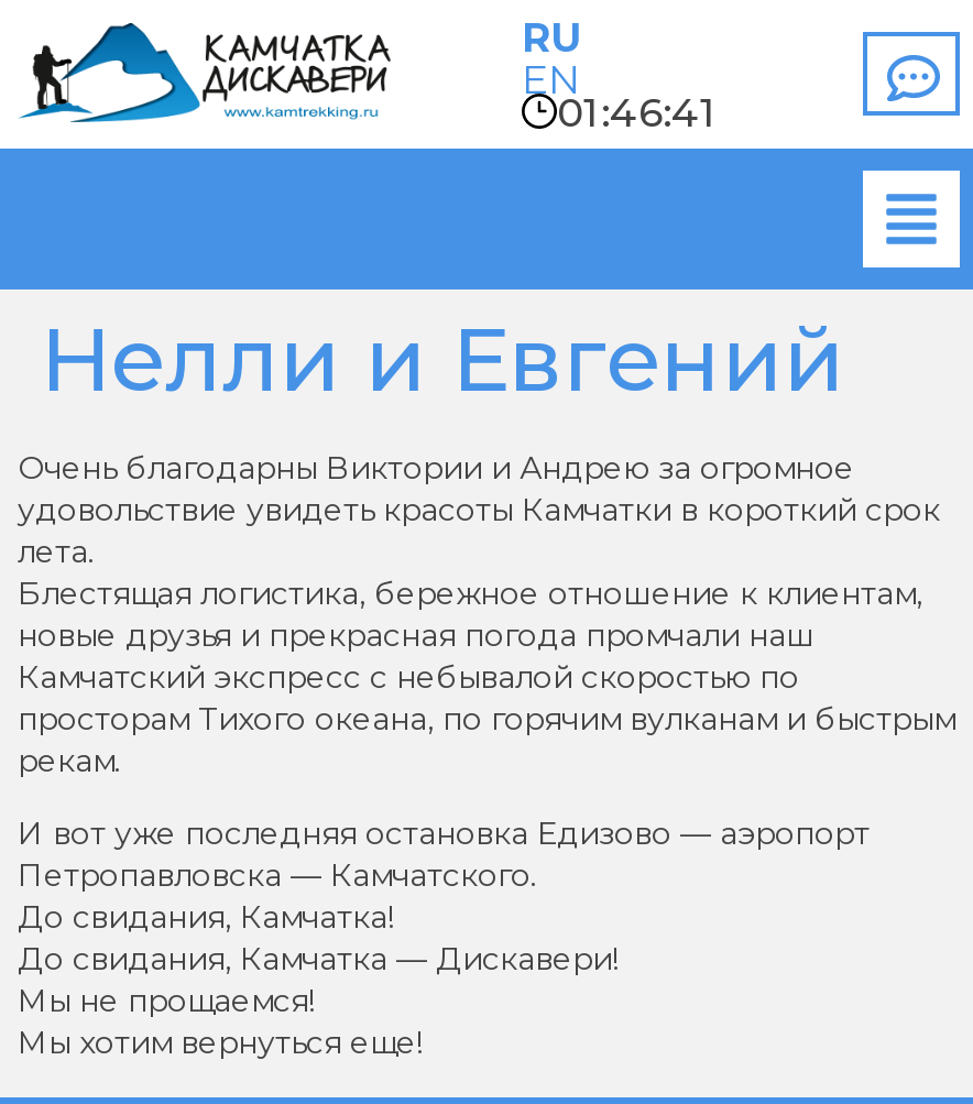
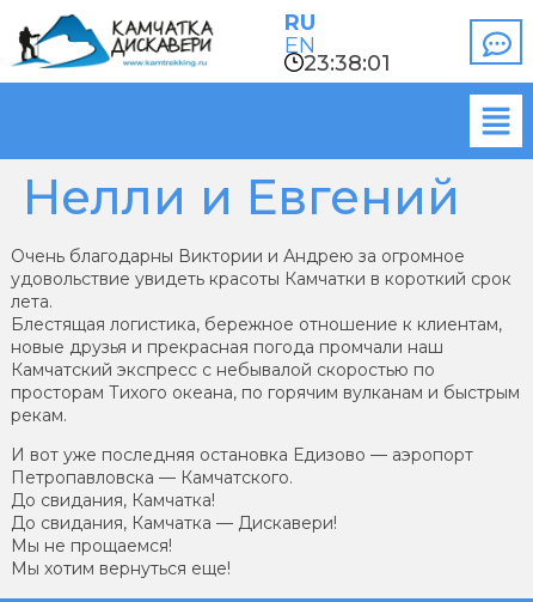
[557,89,718,138] 01:46:41 -> [304,50,391,77] 23:38:01

